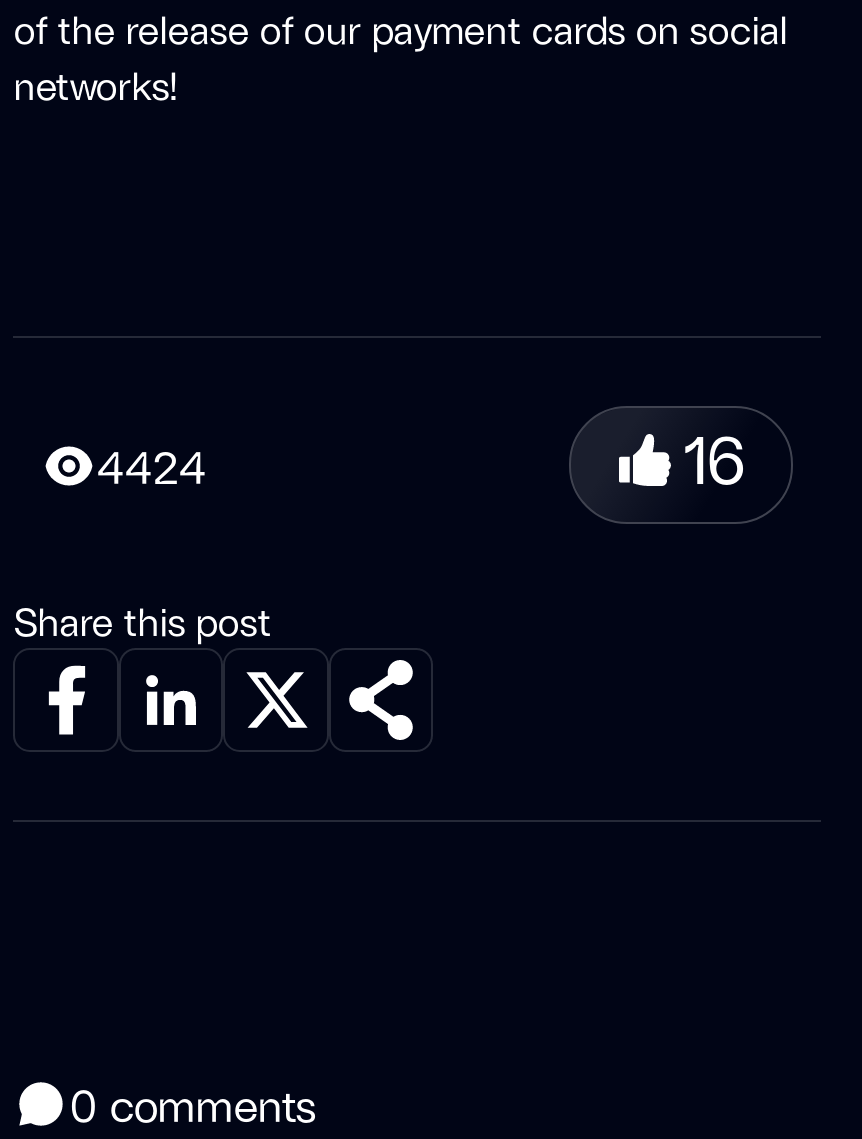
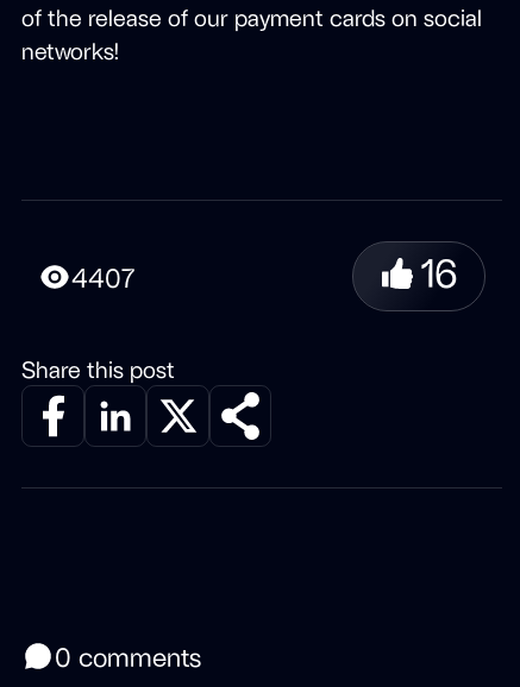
[97,439,207,491] 4424 -> [71,261,134,292] 4407

